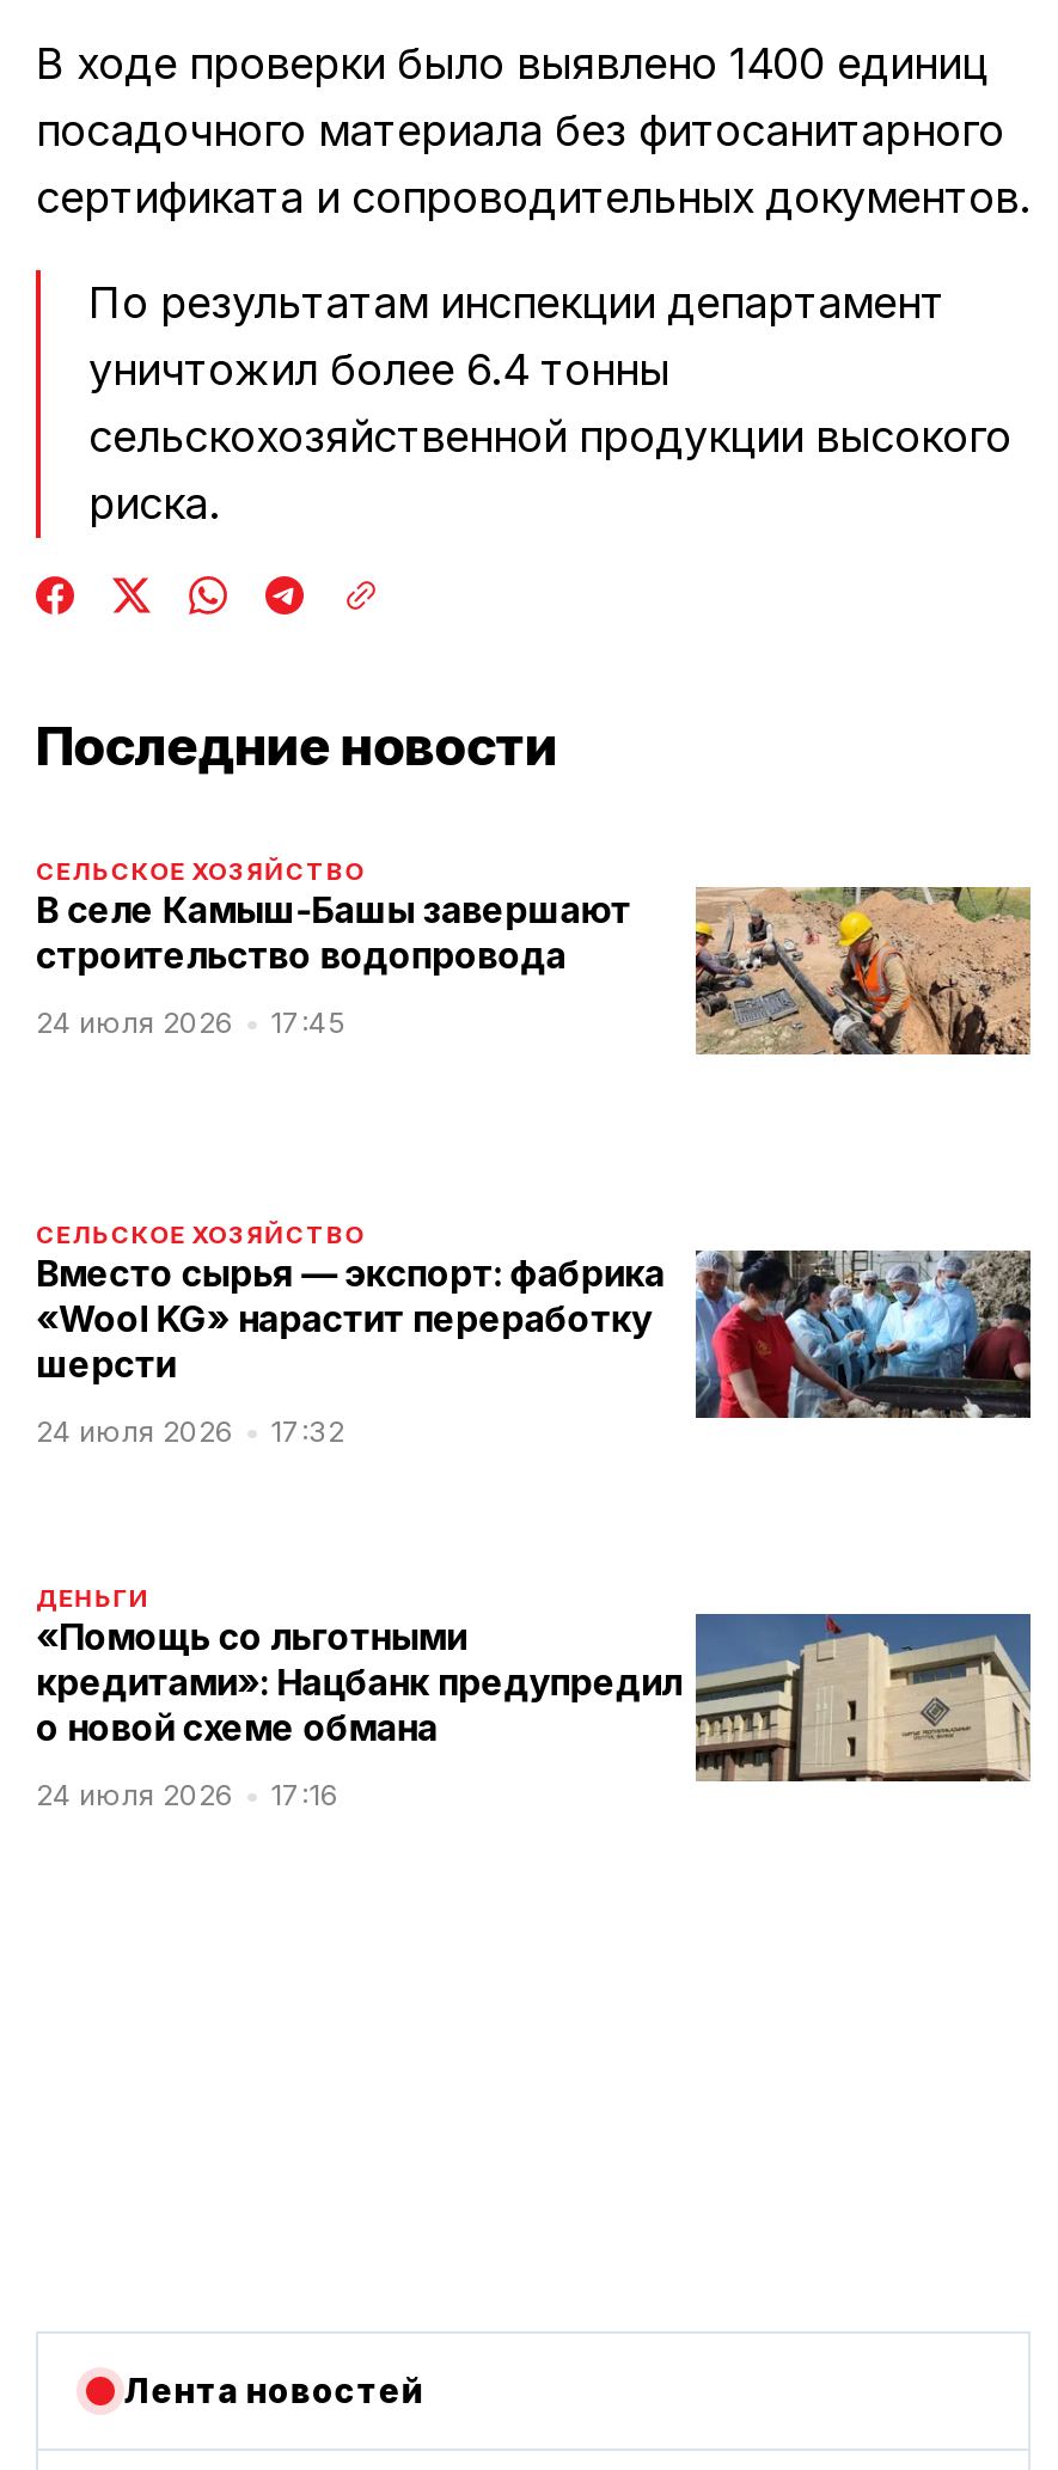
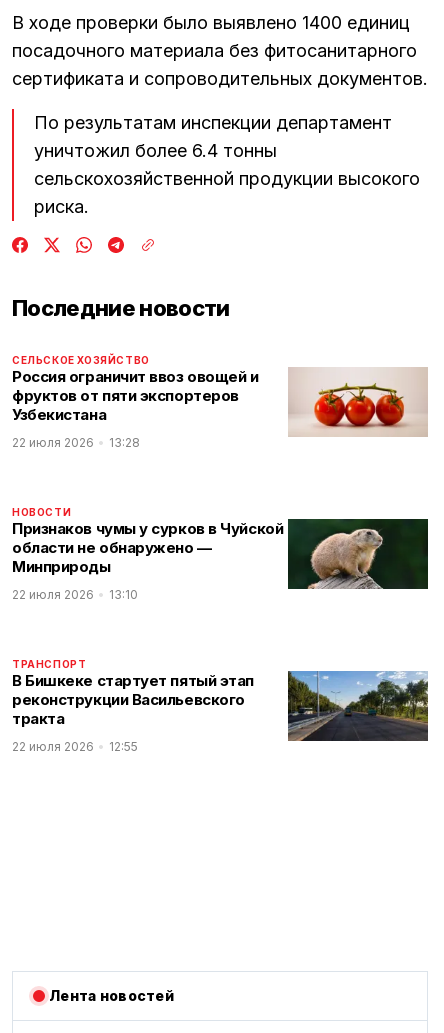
[36,885,1031,1057] [image] | В селе Камыш-Башы завершают | строительство водопровода -> [12,367,427,437] [image] | Россия ограничит ввоз овощей и | фруктов от пяти экспортеров | Узбекистана
[36,1004,344,1040] 24 июля 2026 | 17:45 -> [12,435,140,450] 22 июля 2026 | 13:28
[36,1219,1033,1420] [image] | СЕЛЬСКОЕ ХОЗЯЙСТВО | Вместо сырья — экспорт: фабрика | «Wool KG» нарастит переработку | шерсти -> [12,506,428,590] [image] | НОВОСТИ | Признаков чумы у сурков в Чуйской | области не обнаружено — | Минприроды
[36,1413,344,1449] 24 июля 2026 | 17:32 -> [12,587,138,602] 22 июля 2026 | 13:10
[36,1583,1033,1784] [image] | ДЕНЬГИ | «Помощь со льготными | кредитами»: Нацбанк предупредил | о новой схеме обмана -> [12,658,429,742] [image] | ТРАНСПОРТ | В Бишкеке стартует пятый этап | реконструкции Васильевского | тракта
[36,1777,340,1812] 24 июля 2026 | 17:16 -> [12,739,138,754] 22 июля 2026 | 12:55

